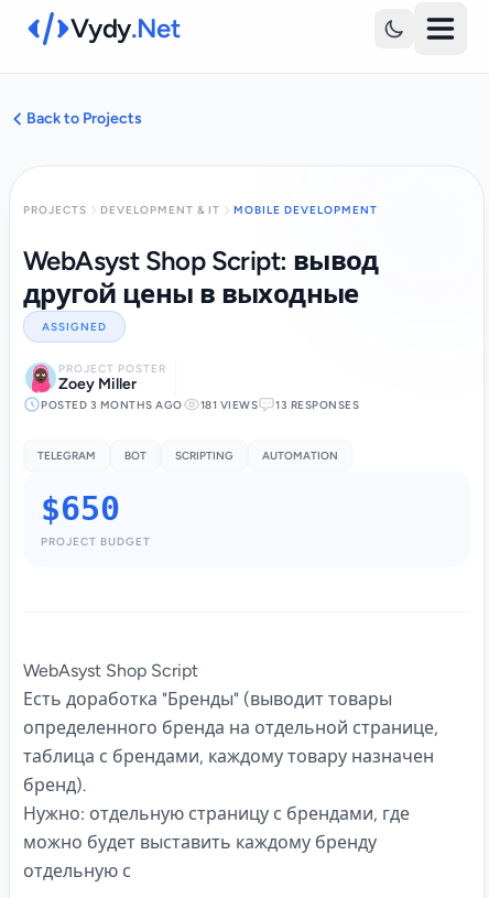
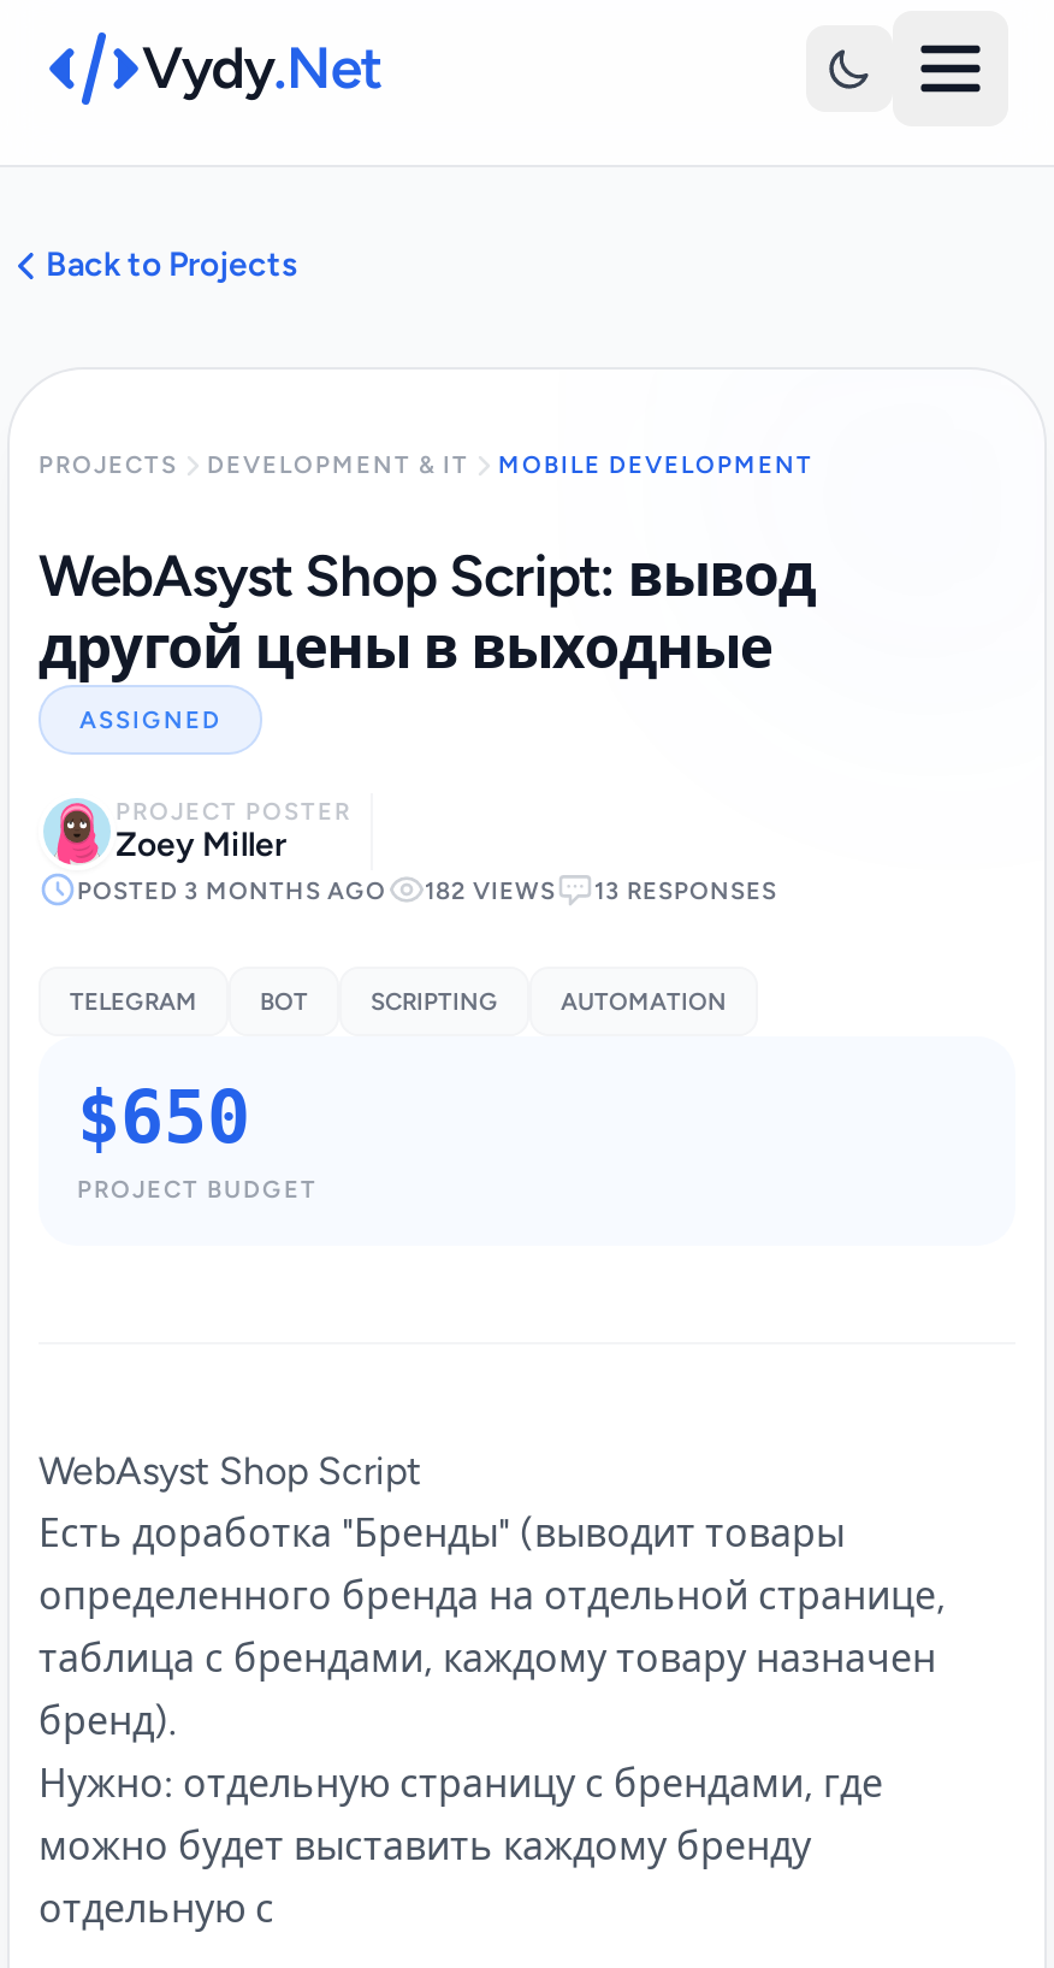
[41,397,359,412] POSTED 3 MONTHS AGO 181 VIEWS 13 RESPONSES -> [77,874,777,905] POSTED 3 MONTHS AGO 182 VIEWS 13 RESPONSES

